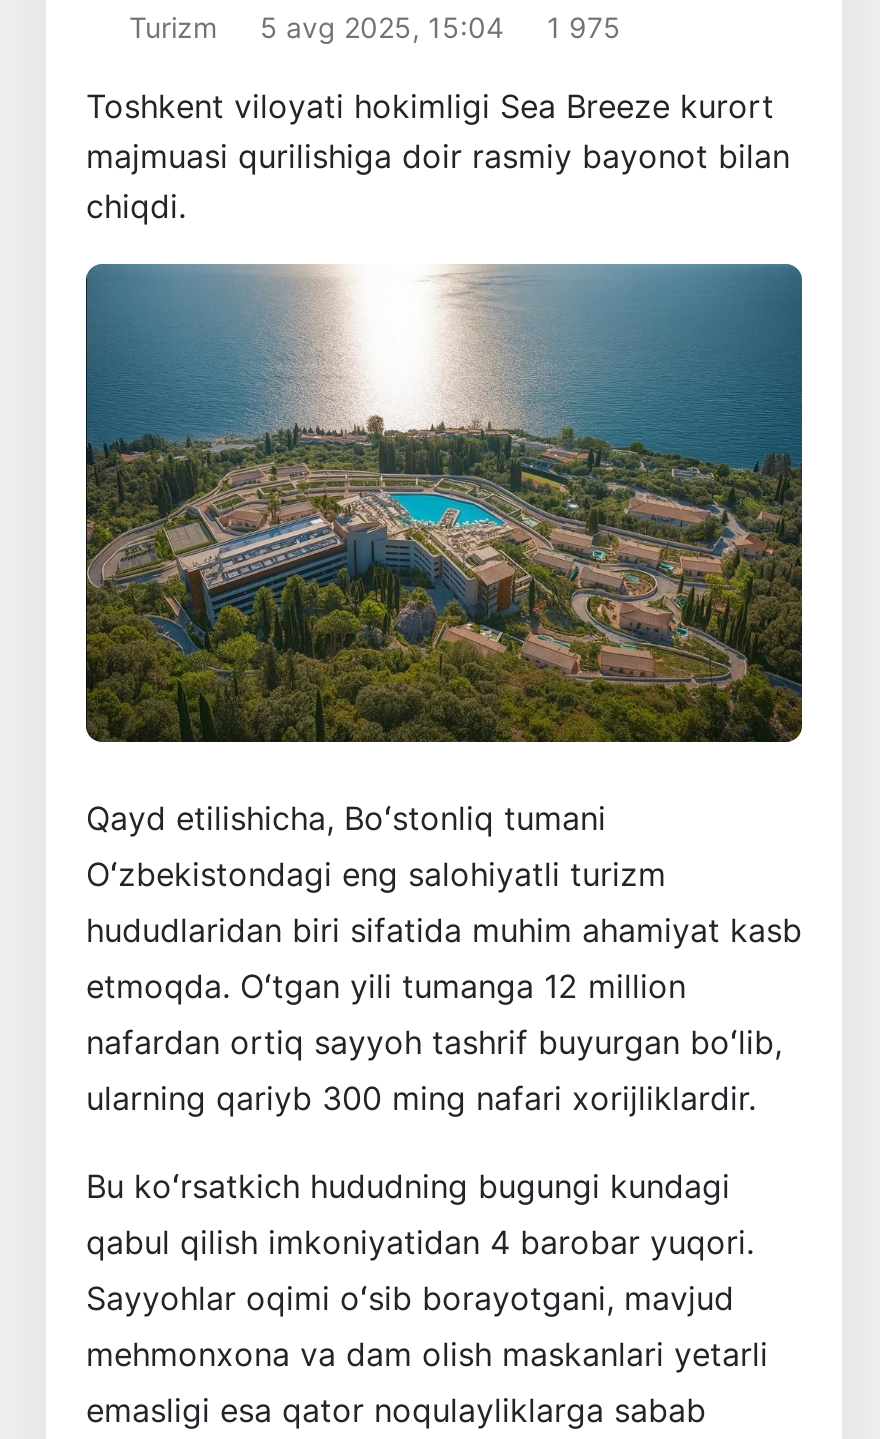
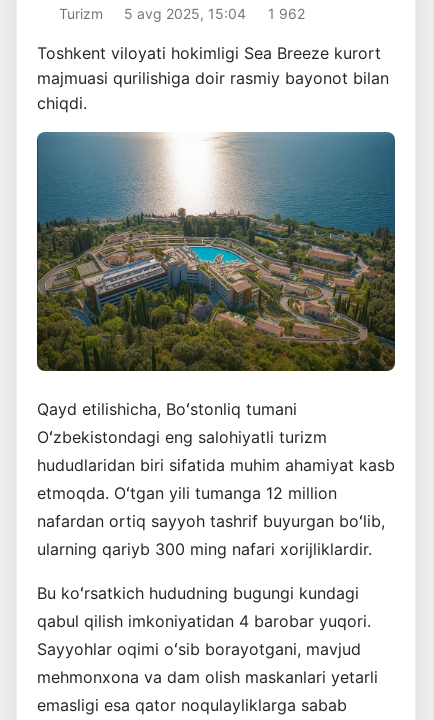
[129,11,621,45] Turizm 5 avg 2025, 15:04 1 975 -> [58,5,304,22] Turizm 5 avg 2025, 15:04 1 962

